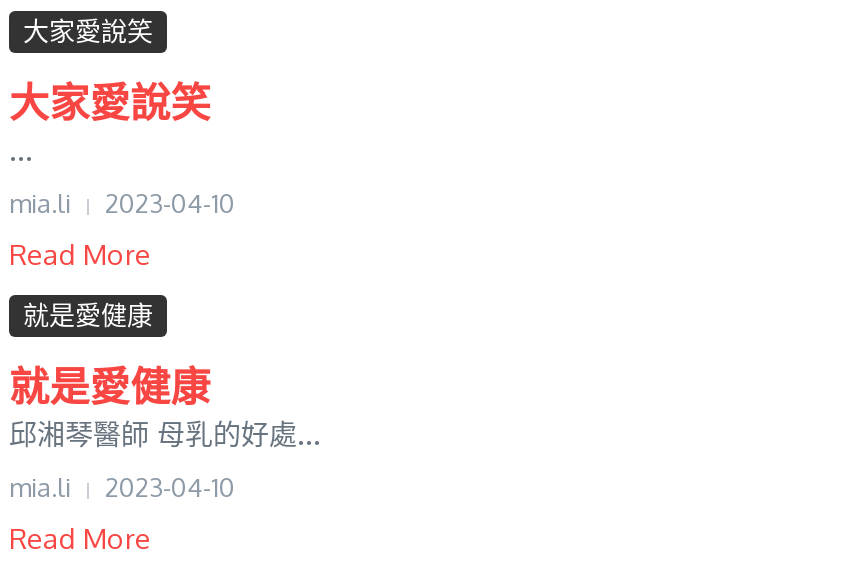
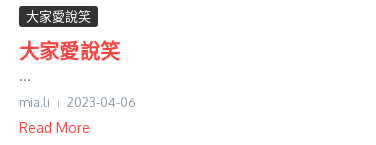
[9,187,321,503] 2023-04-10 | Read More | 就是愛健康 | 就是愛健康 | 邱湘琴醫師 母乳的好處... | mia.li | 2023-04-10 -> [67,94,136,110] 2023-04-06

